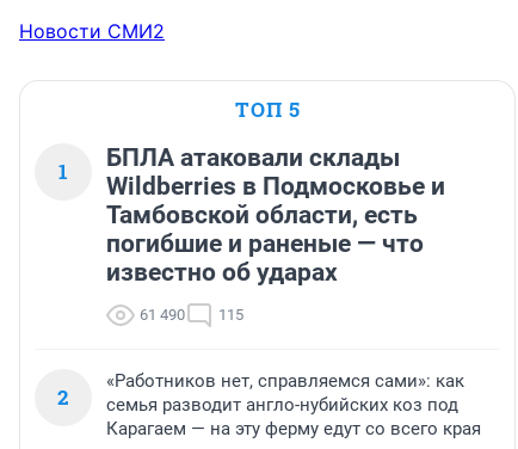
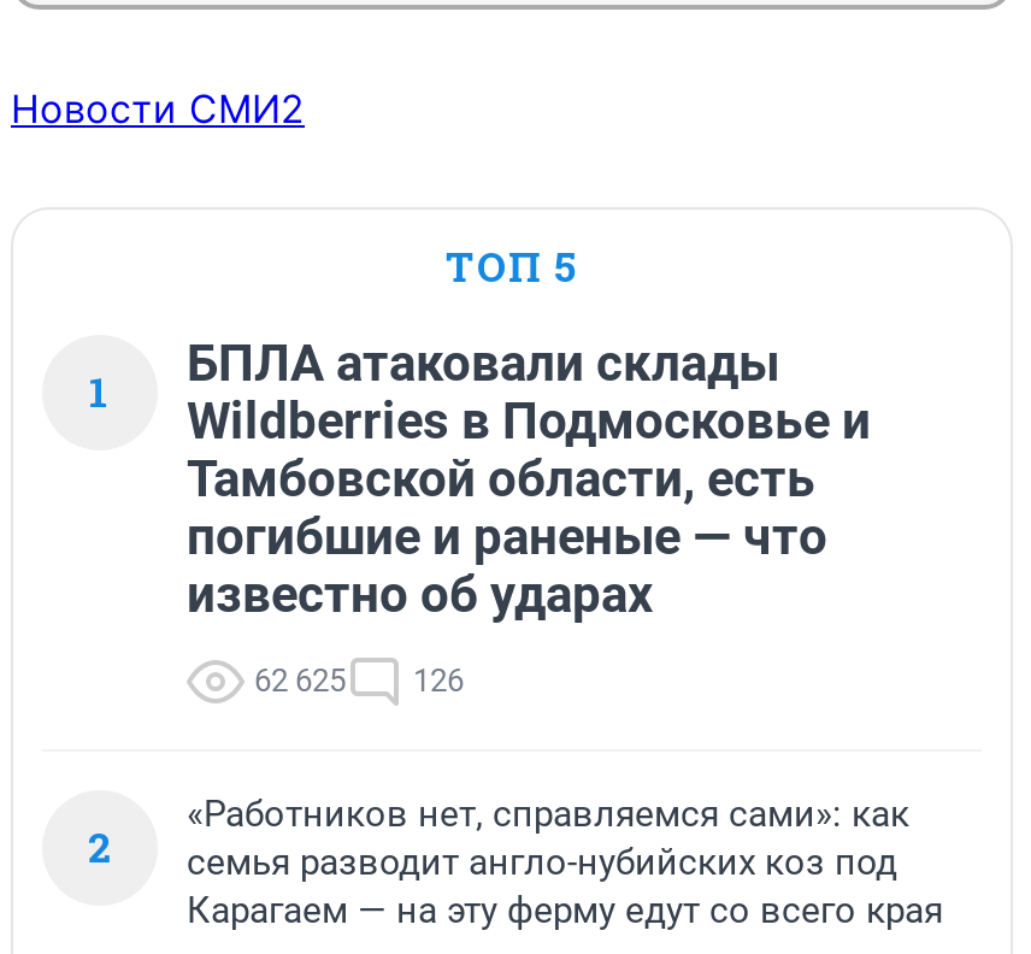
[140,305,185,323] 61 490 -> [254,664,346,700] 62 625
[218,305,243,323] 115 -> [413,664,464,700] 126

